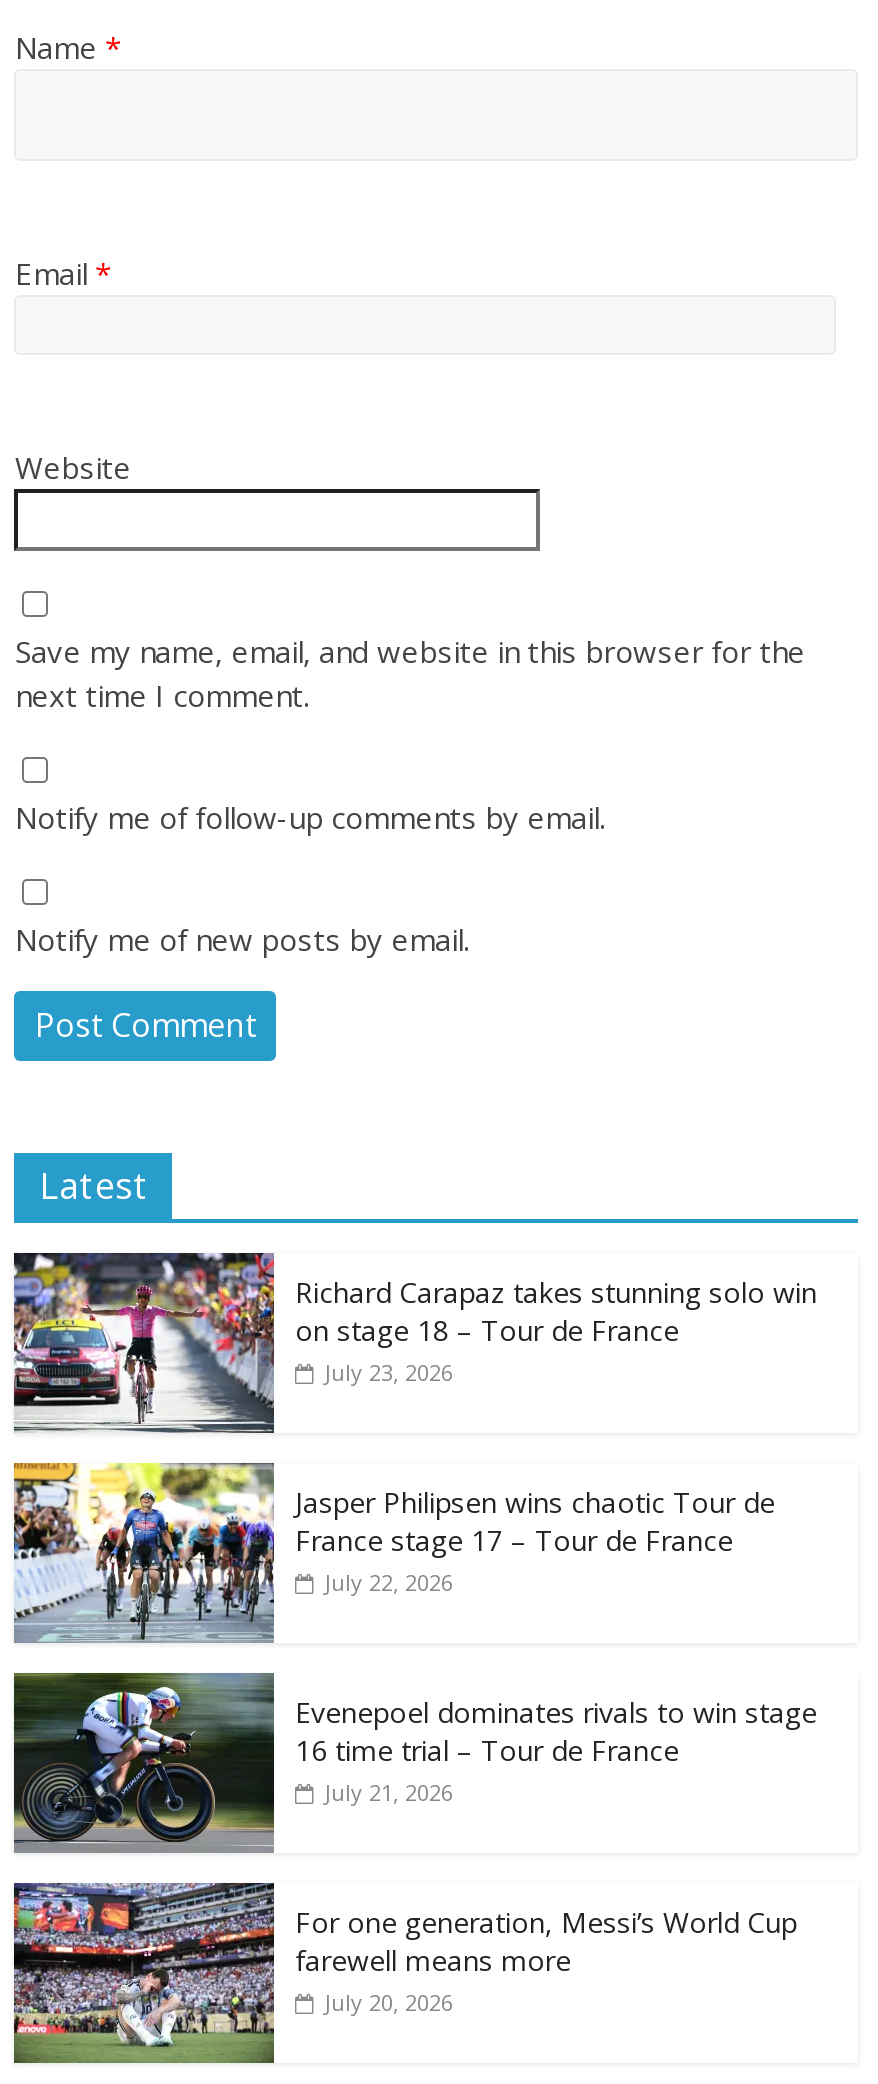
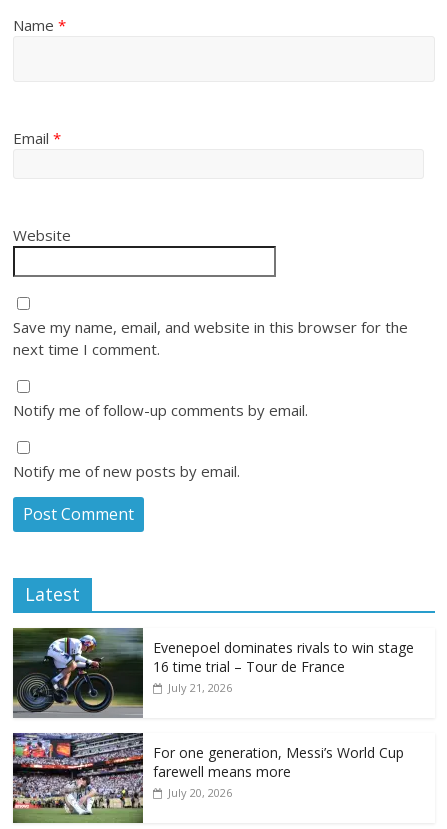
[12,1251,817,1431] [image] | Richard Carapaz takes stunning solo win | on stage 18 – Tour de France | July 23, 2026 -> none
[12,1461,775,1643] [image] | Jasper Philipsen wins chaotic Tour de | France stage 17 – Tour de France | July 22, 2026 -> none

